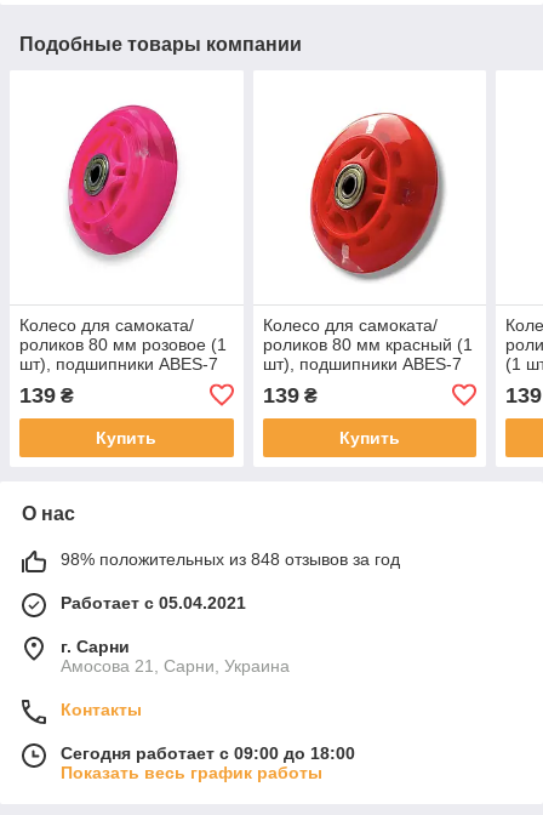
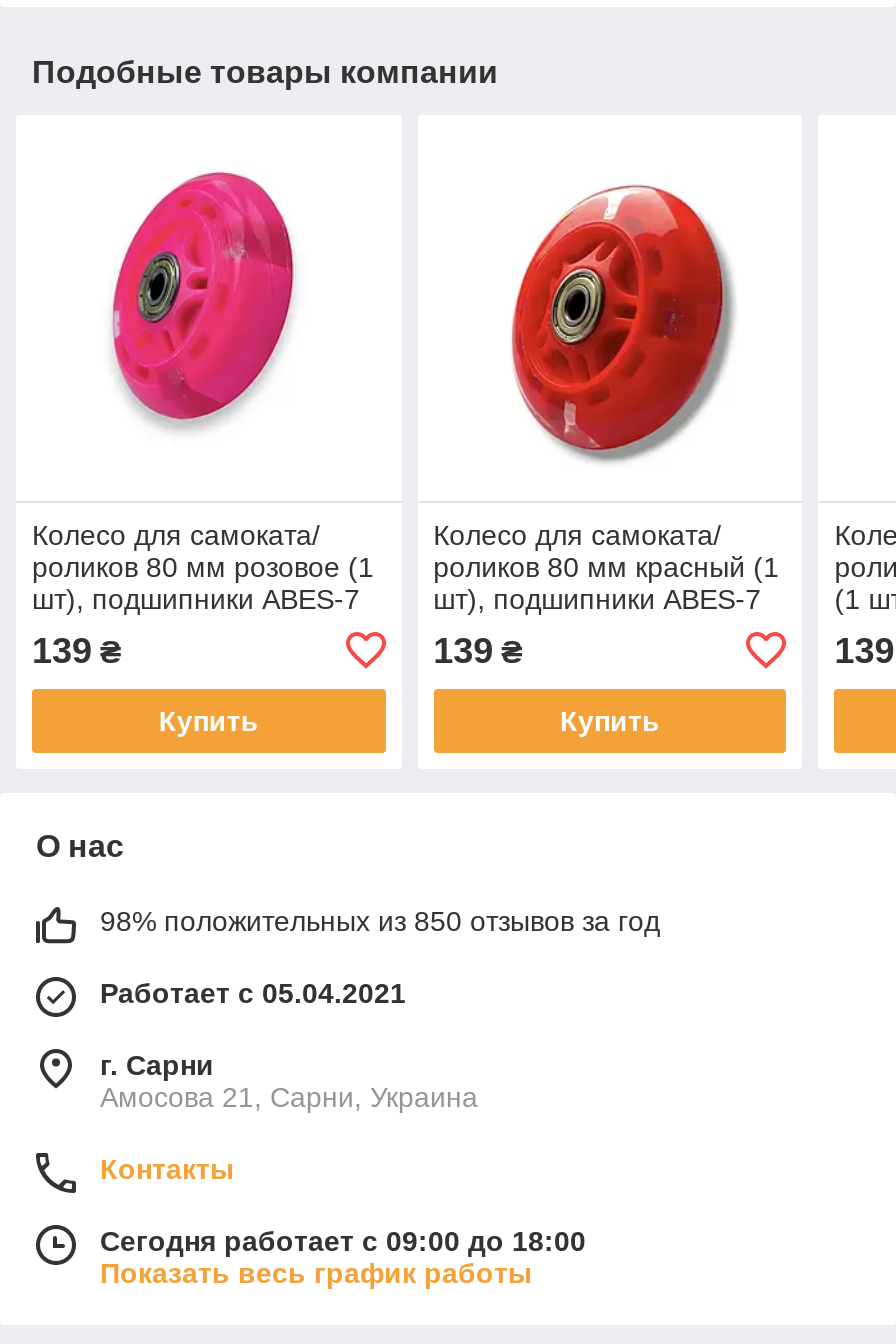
[61,549,400,569] 98% положительных из 848 отзывов за год -> [100,905,660,937] 98% положительных из 850 отзывов за год

